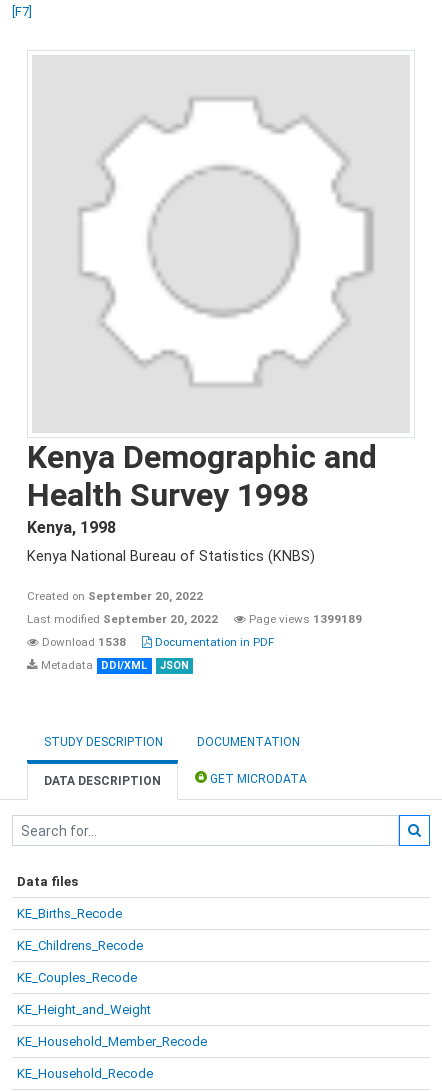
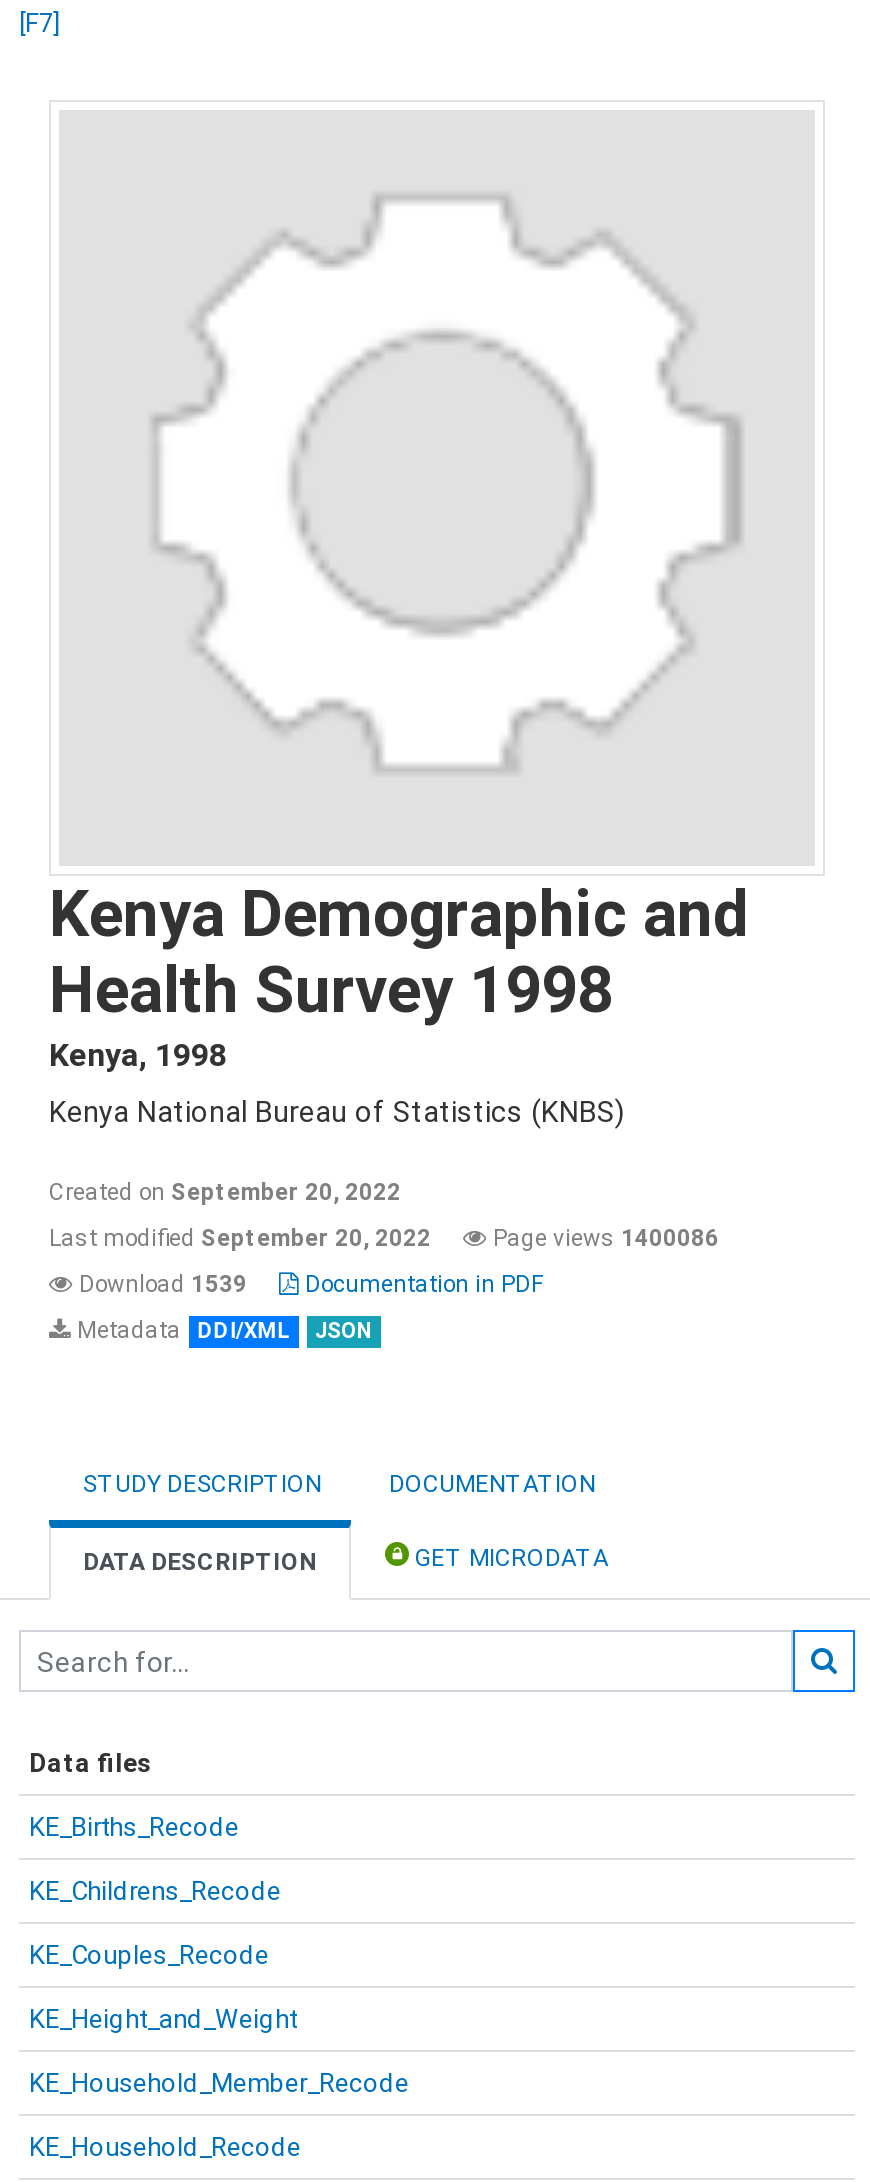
[27,612,362,626] Last modified September 20, 2022 Page views 1399189 -> [49,1224,719,1252] Last modified September 20, 2022 Page views 1400086
[39,635,274,649] Download 1538 Documentation in PDF -> [73,1270,543,1298] Download 1539 Documentation in PDF

